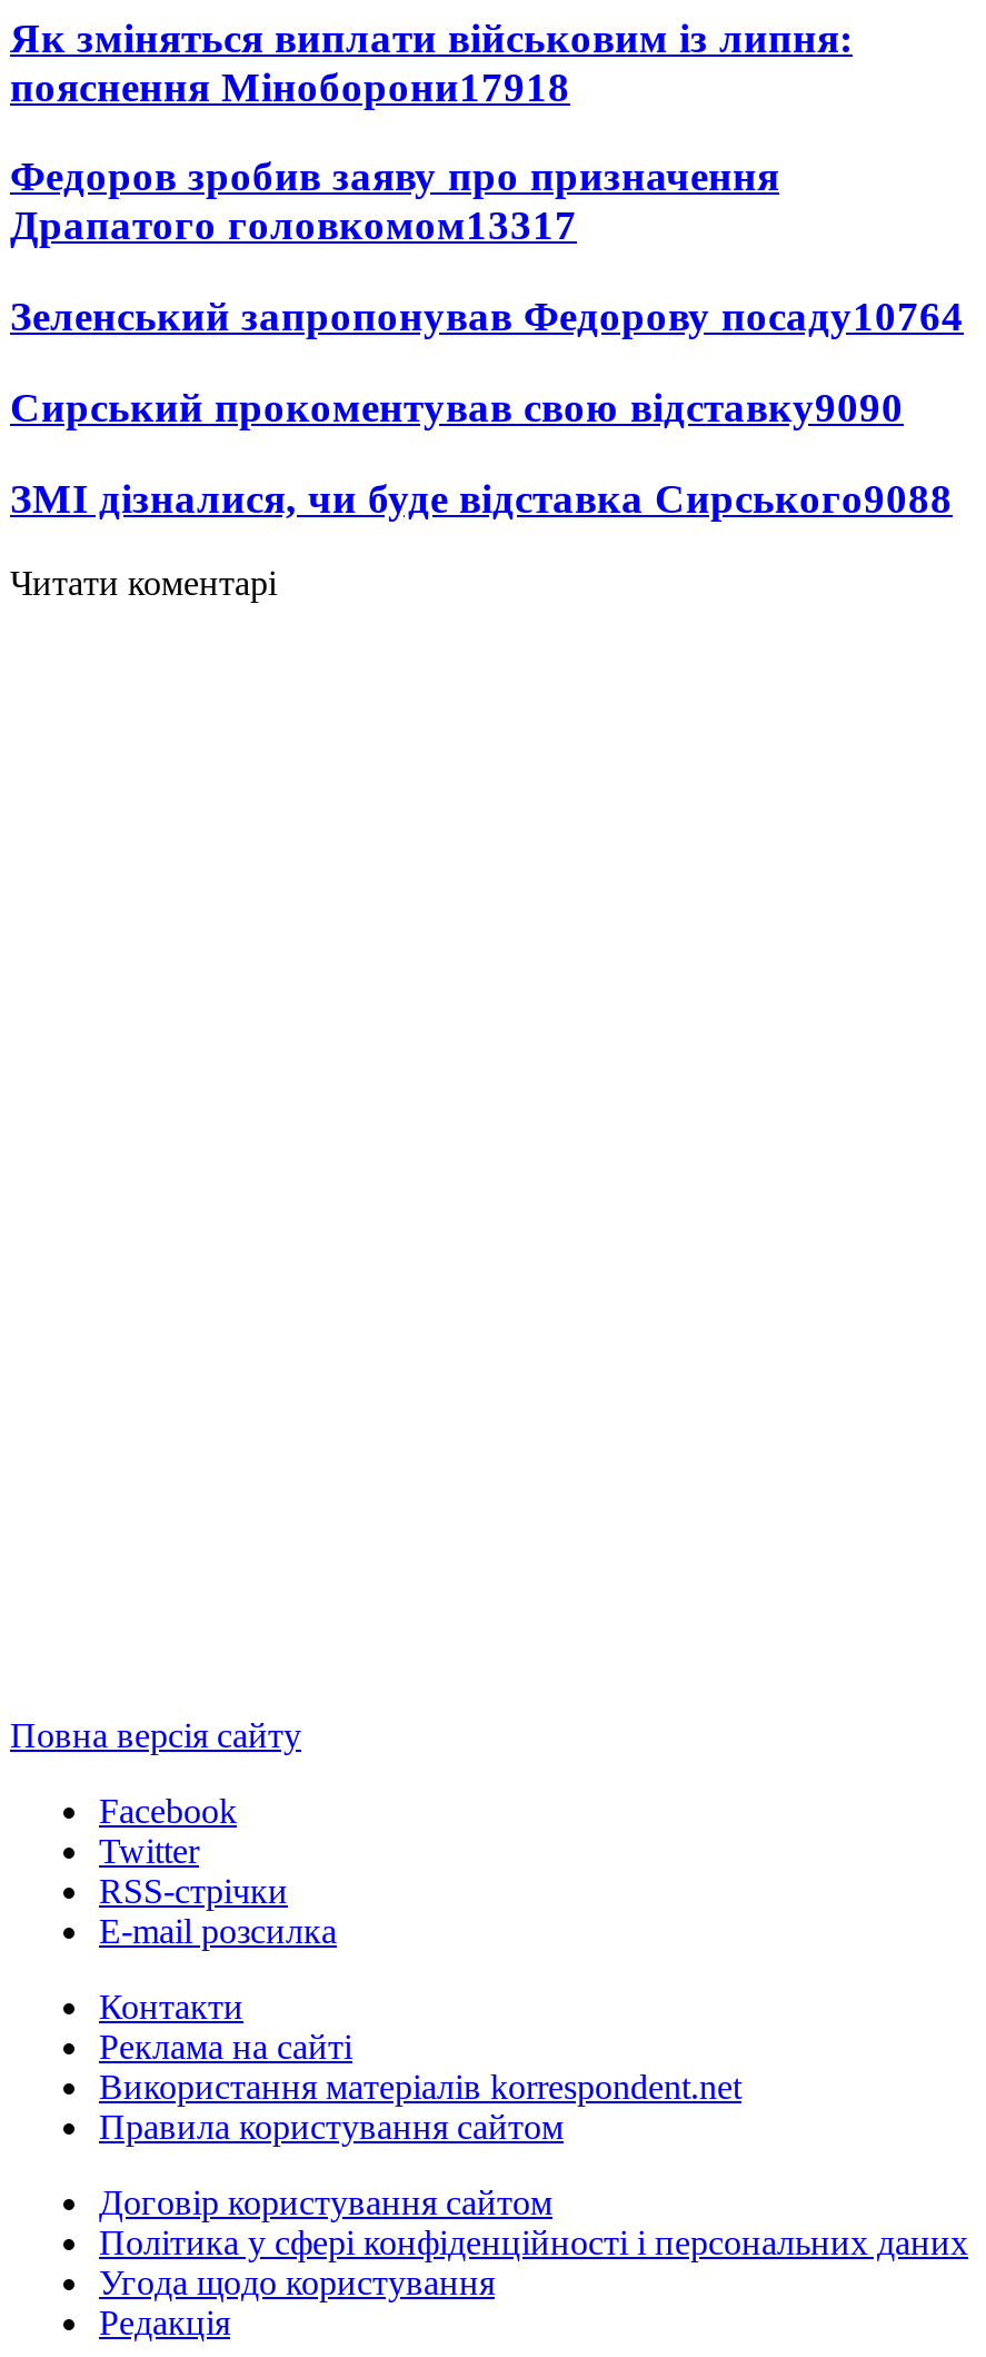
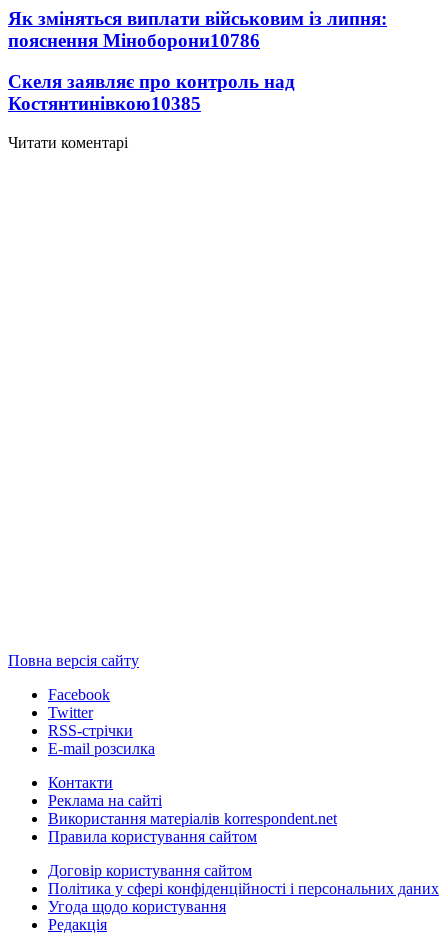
[10,63,964,520] пояснення Міноборони17918 | Федоров зробив заяву про призначення | Драпатого головкомом13317 | Зеленський запропонував Федорову посаду10764 | Сирський прокоментував свою відставку9090 | ЗМІ дізналися, чи буде відставка Сирського9088 -> [8,30,295,114] пояснення Міноборони10786 | Скеля заявляє про контроль над | Костянтинівкою10385

